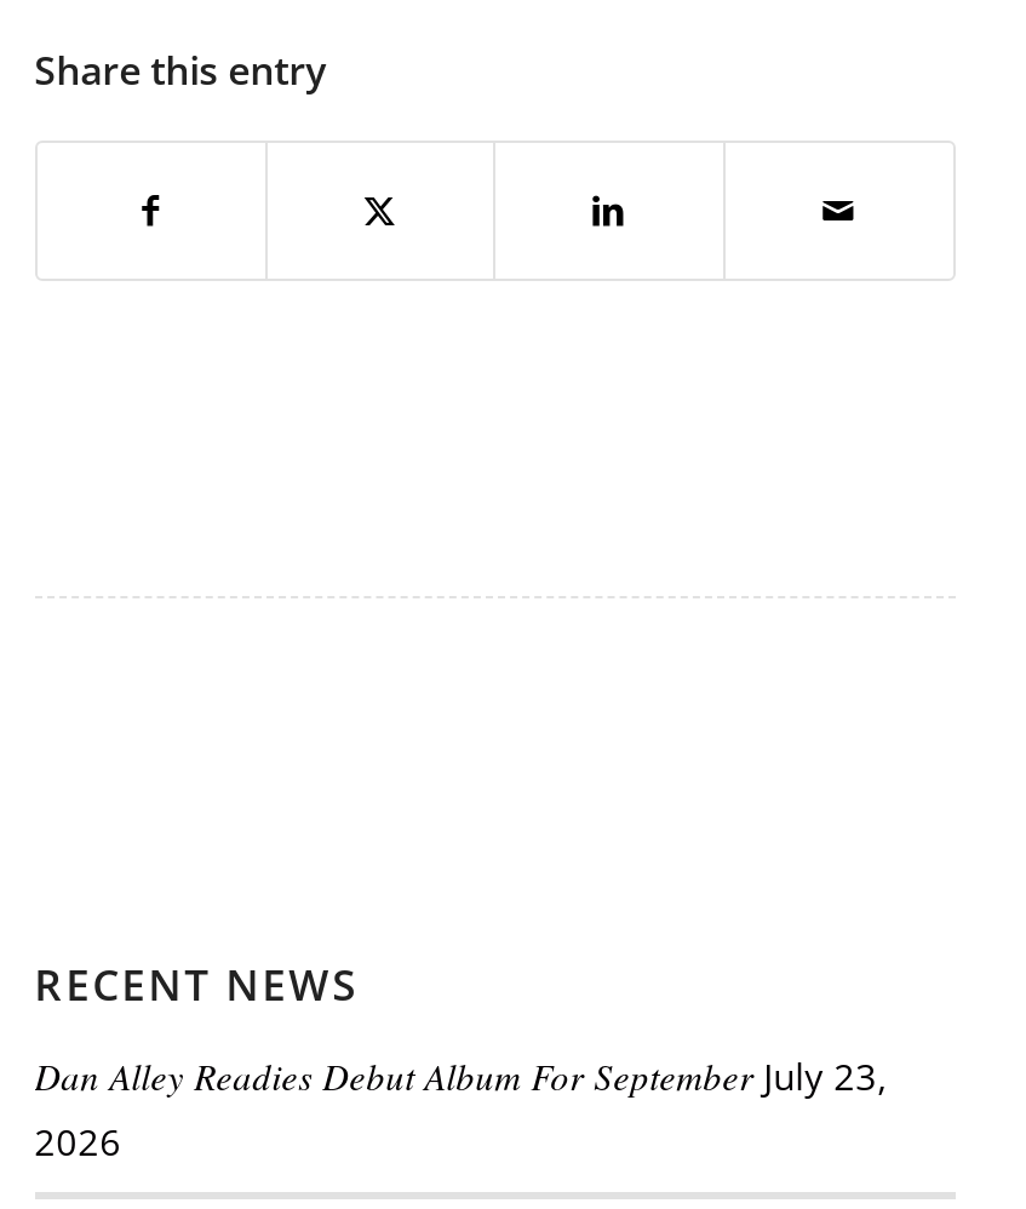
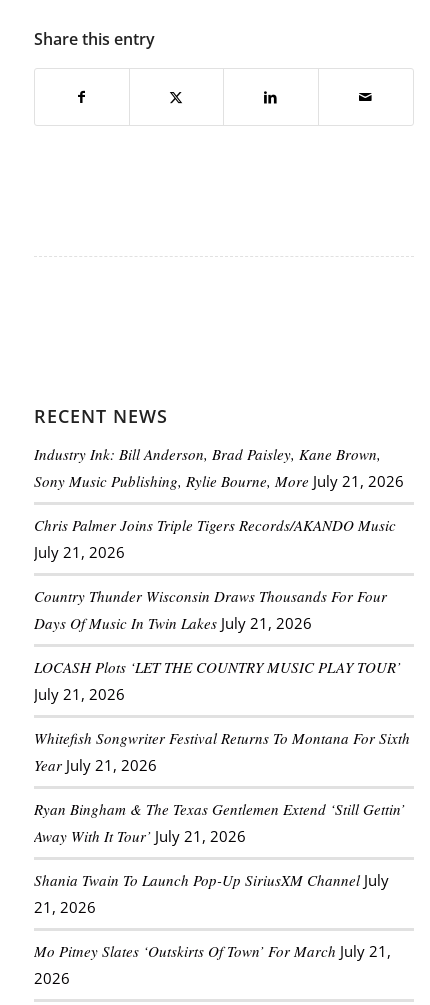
[34,1052,887,1100] Dan Alley Readies Debut Album For September July 23, -> [34,444,410,961] Industry Ink: Bill Anderson, Brad Paisley, Kane Brown, | Sony Music Publishing, Rylie Bourne, More July 21, 2026 | Chris Palmer Joins Triple Tigers Records/AKANDO Music | July 21, 2026 | Country Thunder Wisconsin Draws Thousands For Four | Days Of Music In Twin Lakes July 21, 2026 | LOCASH Plots ‘LET THE COUNTRY MUSIC PLAY TOUR’ | July 21, 2026 | Whitefish Songwriter Festival Returns To Montana For Sixth | Year July 21, 2026 | Ryan Bingham & The Texas Gentlemen Extend ‘Still Gettin’ | Away With It Tour’ July 21, 2026 | Shania Twain To Launch Pop-Up SiriusXM Channel July | 21, 2026 | Mo Pitney Slates ‘Outskirts Of Town’ For March July 21,

